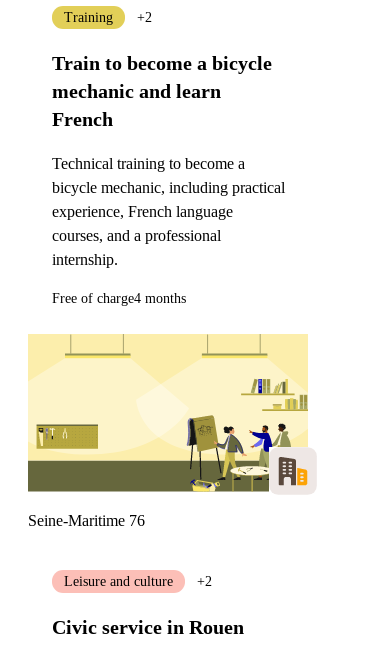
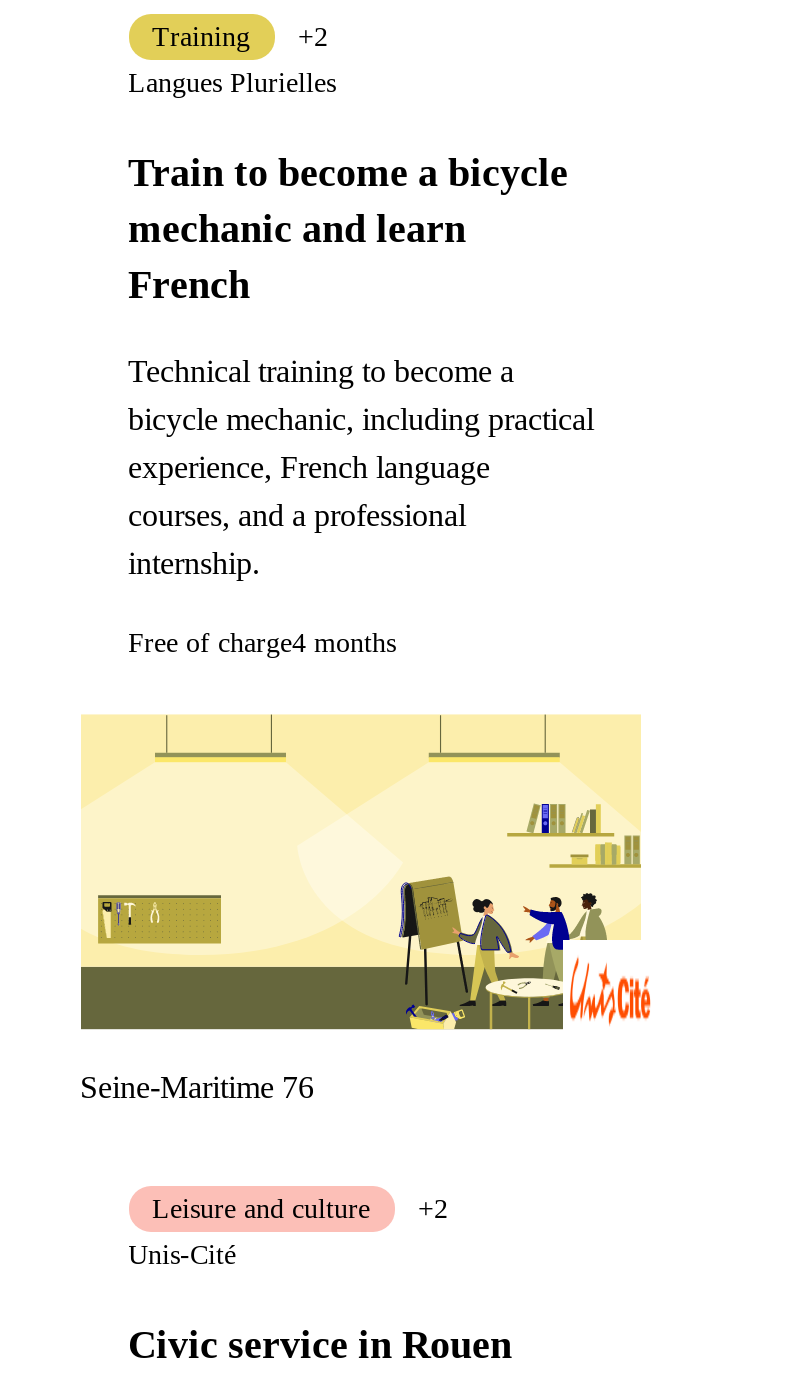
none -> [128,67,336,97] Langues Plurielles
[272,450,315,493] [image] -> [567,944,653,1028] [image]
none -> [128,1240,236,1270] Unis-Cité

